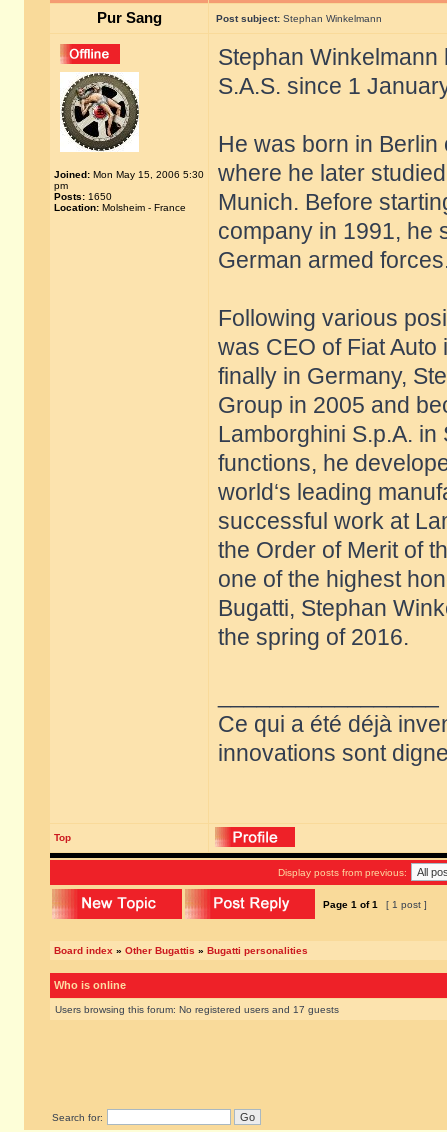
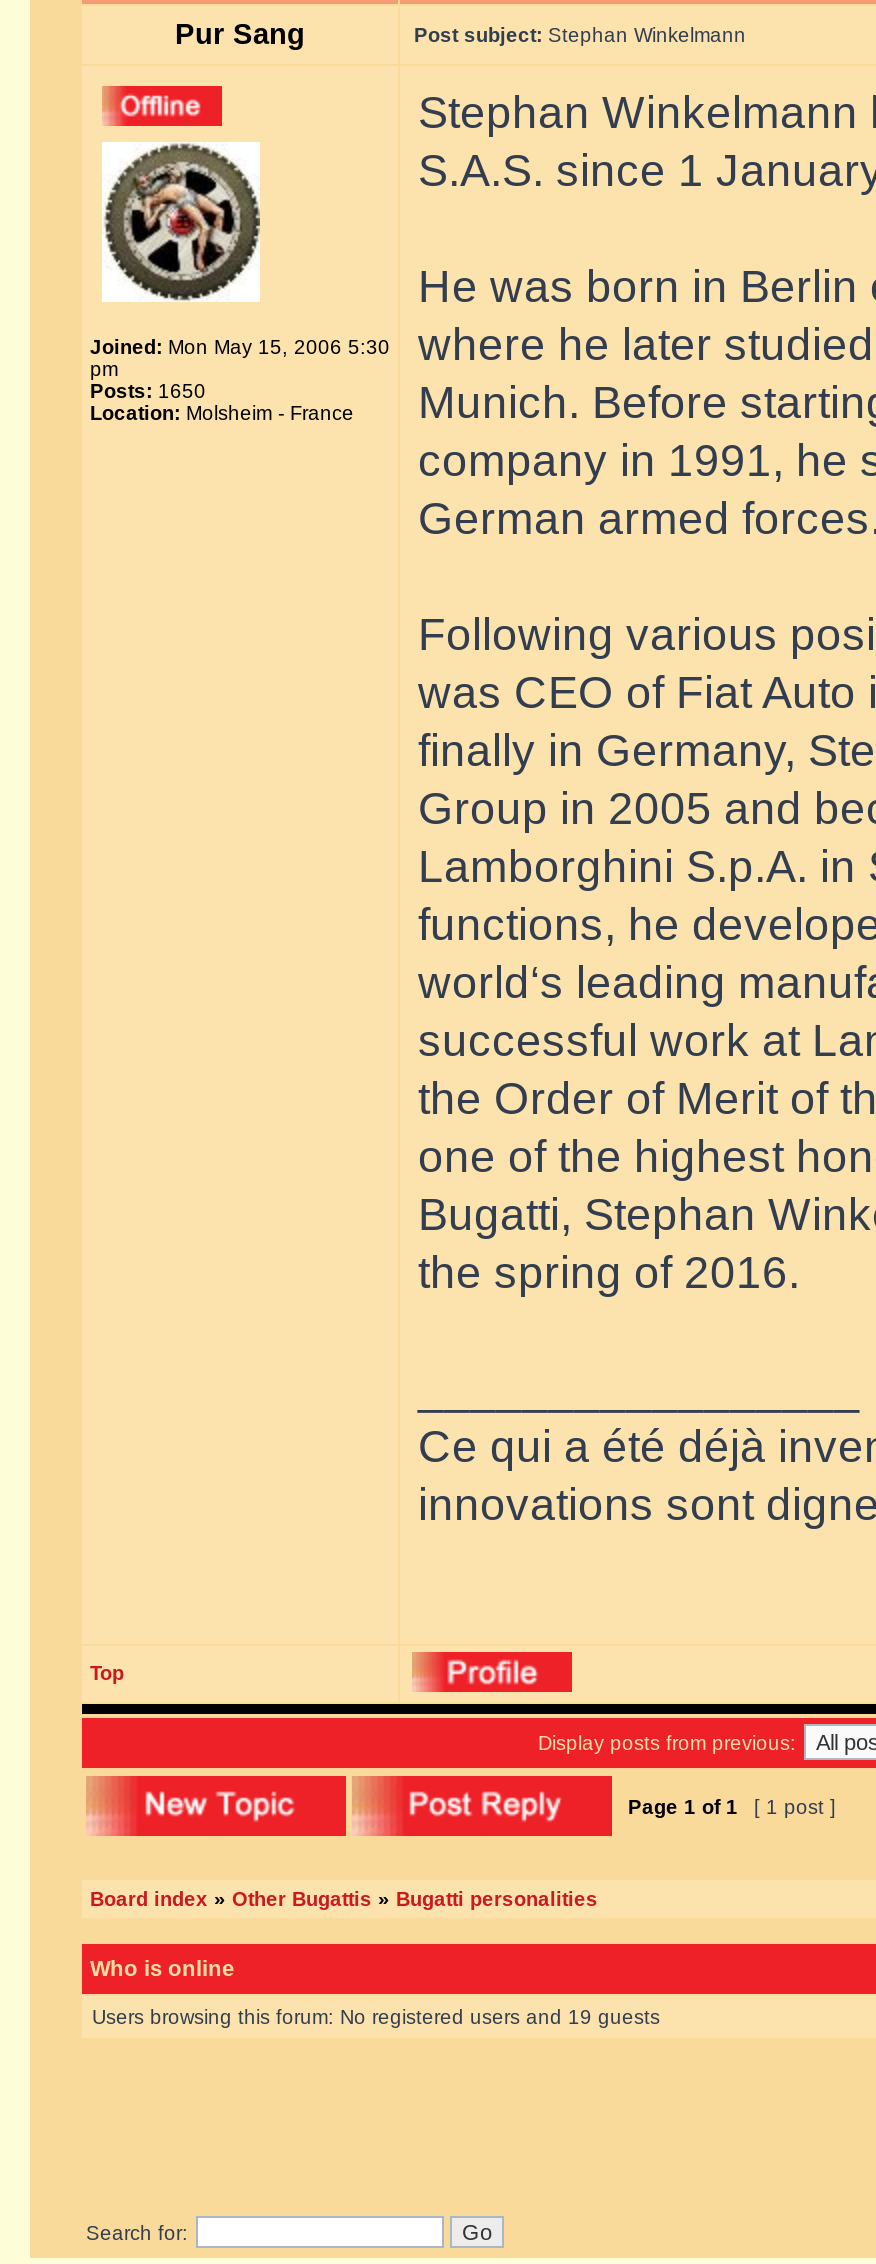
[55,1004,339,1015] Users browsing this forum: No registered users and 17 guests -> [92,2006,660,2028] Users browsing this forum: No registered users and 19 guests

